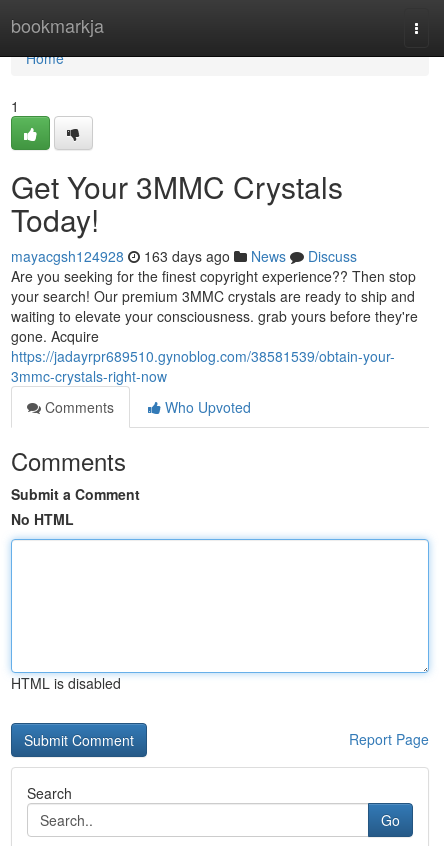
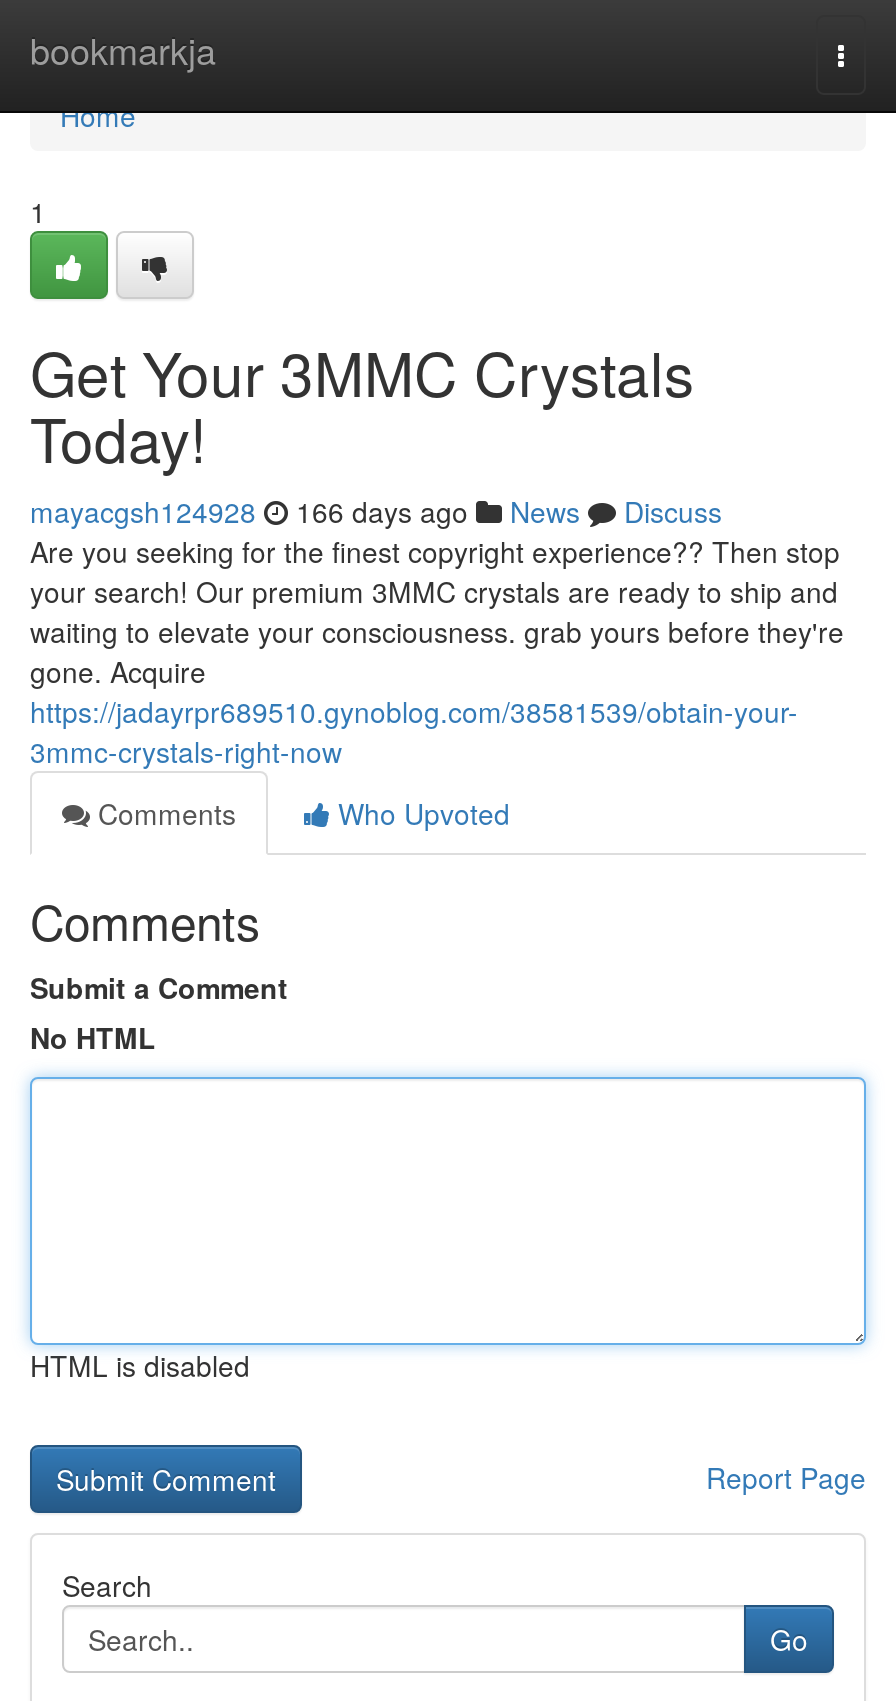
[11,246,357,266] mayacgsh124928 163 days ago News Discuss -> [30,491,722,531] mayacgsh124928 166 days ago News Discuss

